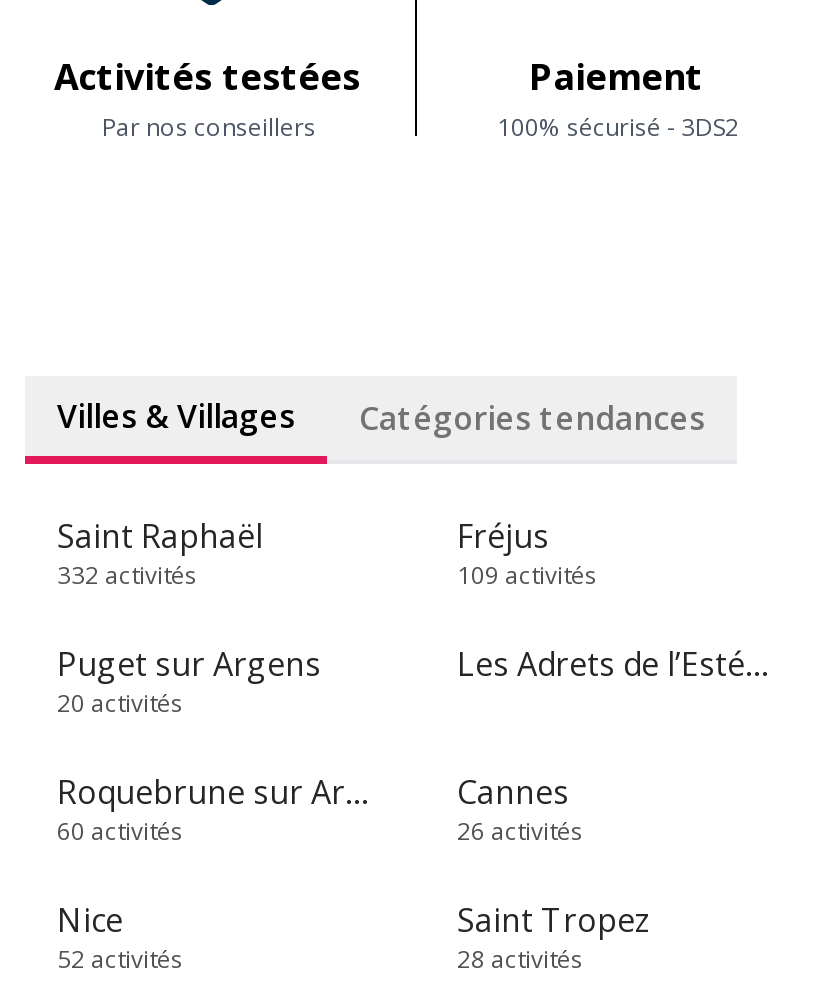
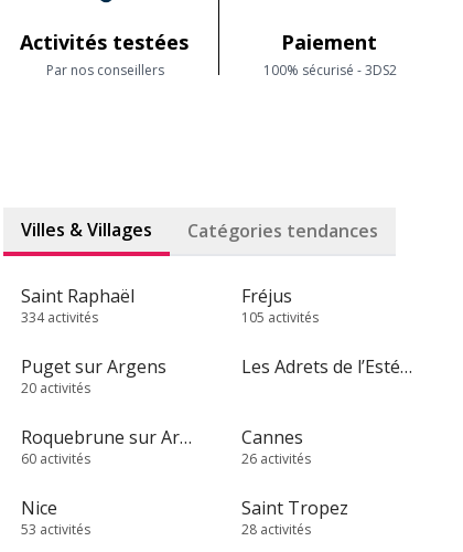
[57,558,197,592] 332 activités -> [21,308,98,327] 334 activités
[457,558,597,592] 109 activités -> [241,308,319,327] 105 activités
[57,942,183,976] 52 activités -> [21,520,90,539] 53 activités

